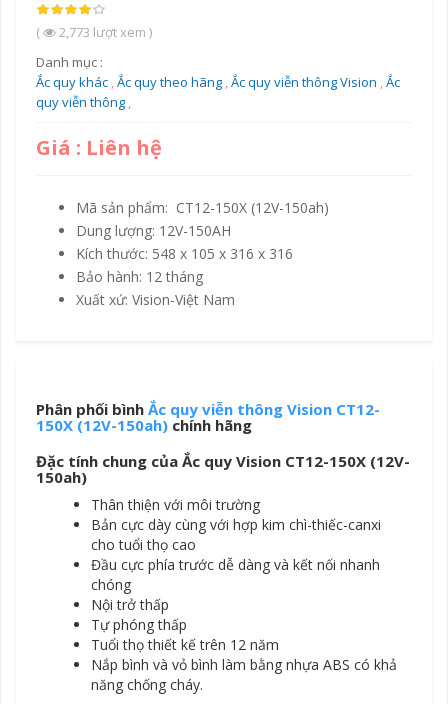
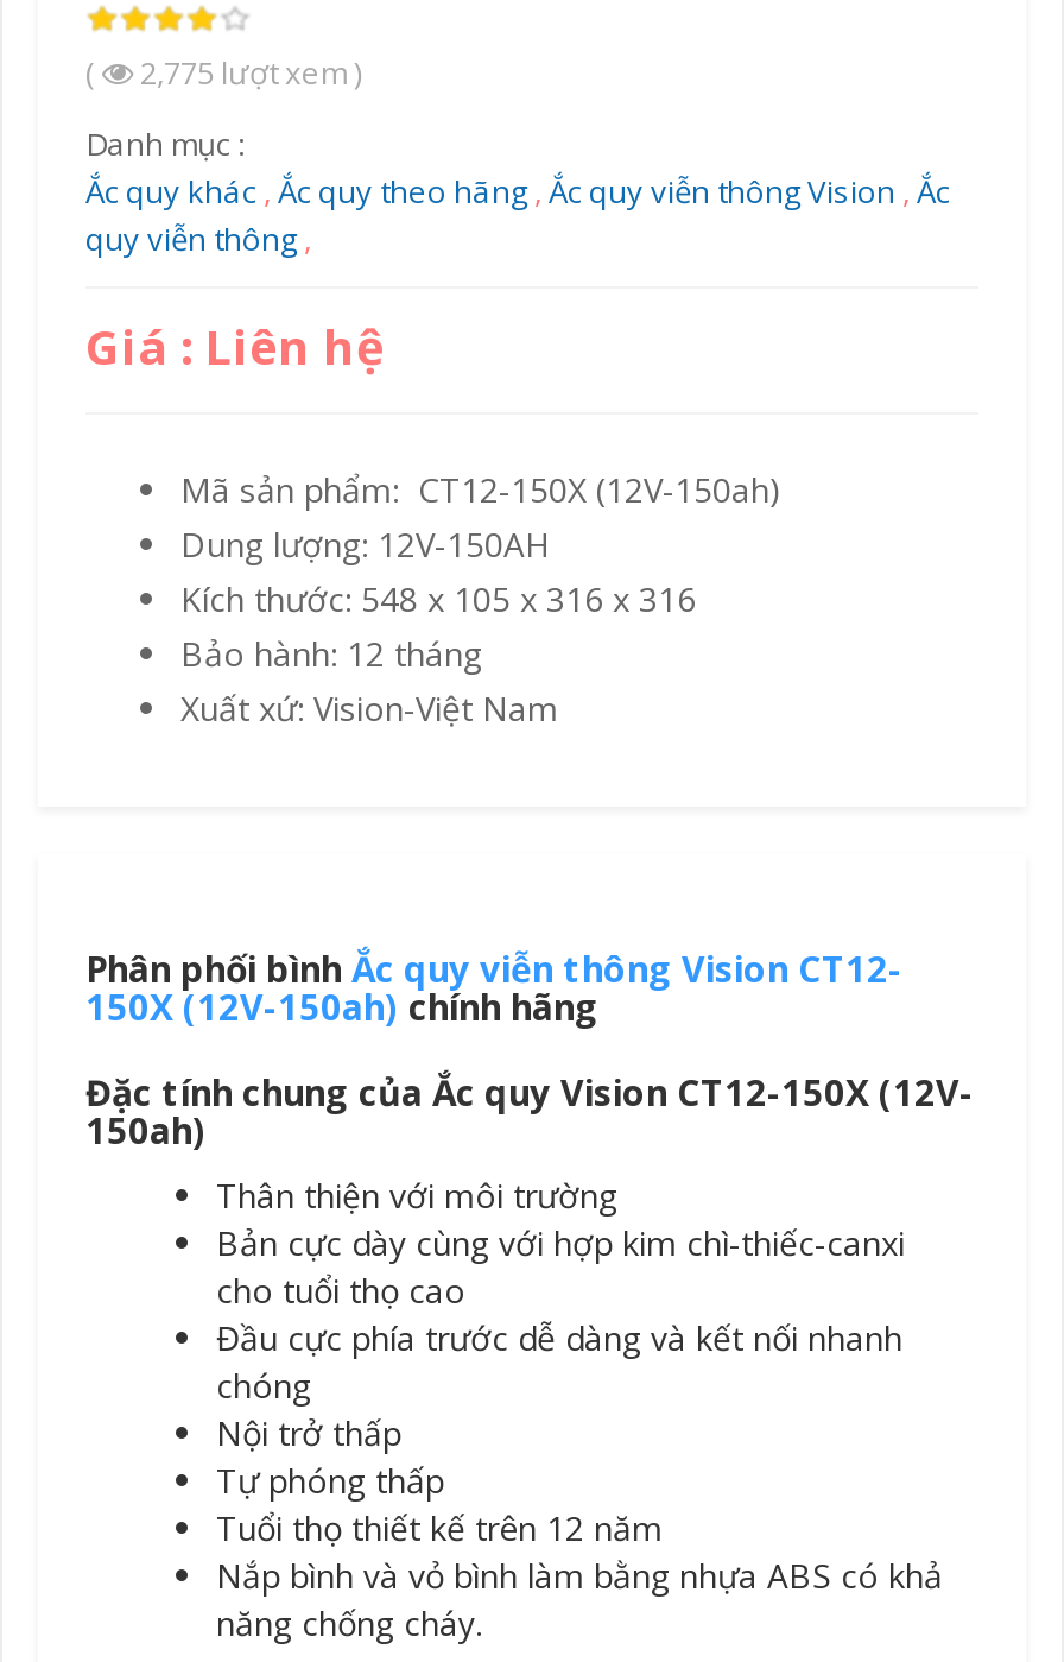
[56,23,152,41] 2,773 lượt xem ) -> [133,51,361,94] 2,775 lượt xem )

